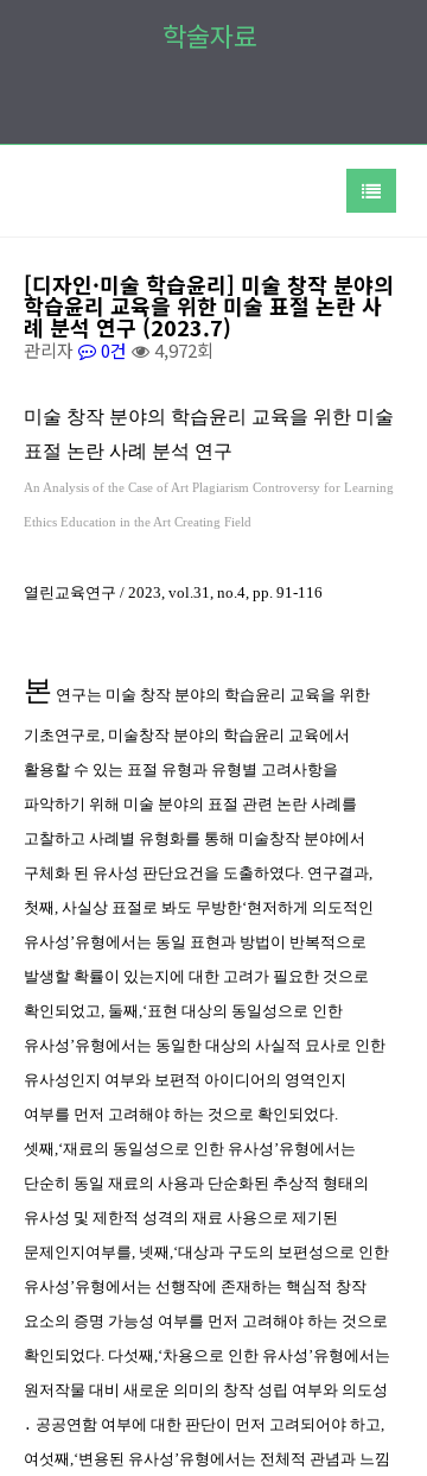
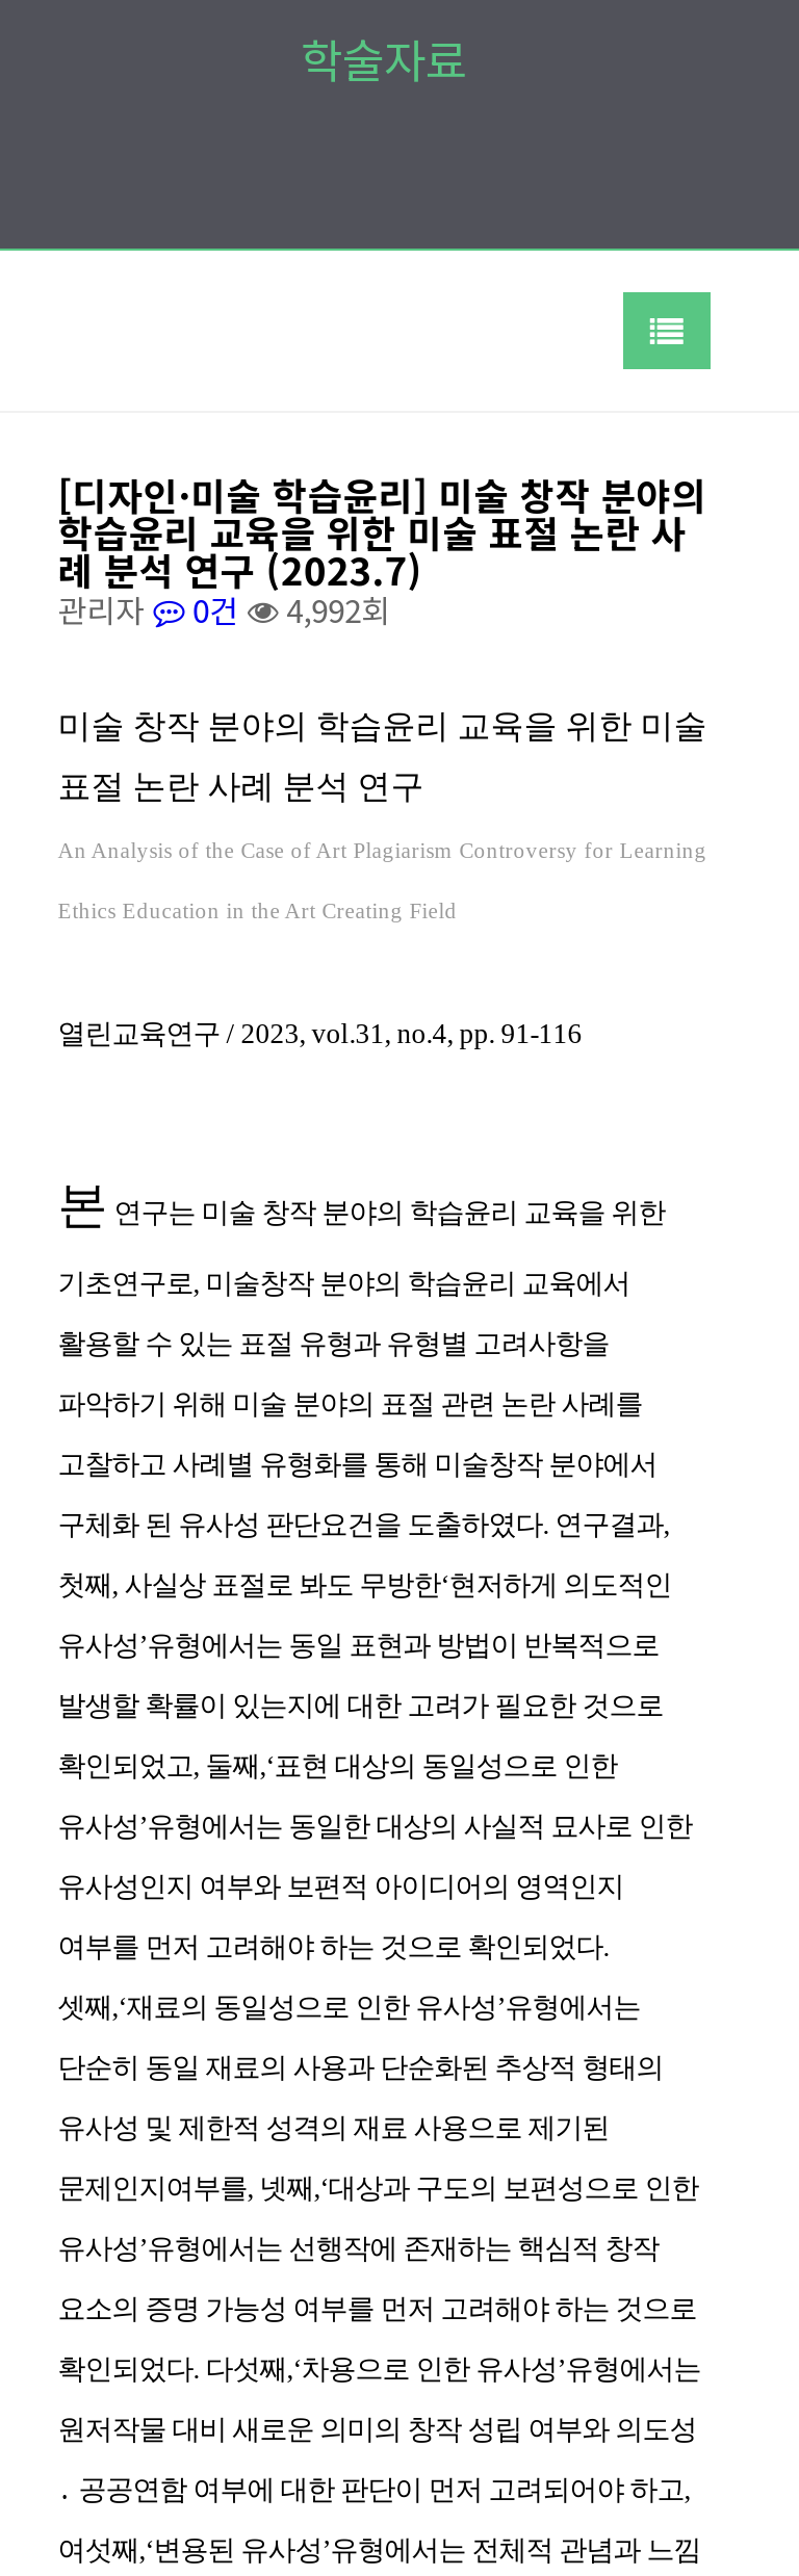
[24,338,214,362] 관리자 0건 4,972회 -> [58,588,391,631] 관리자 0건 4,992회

